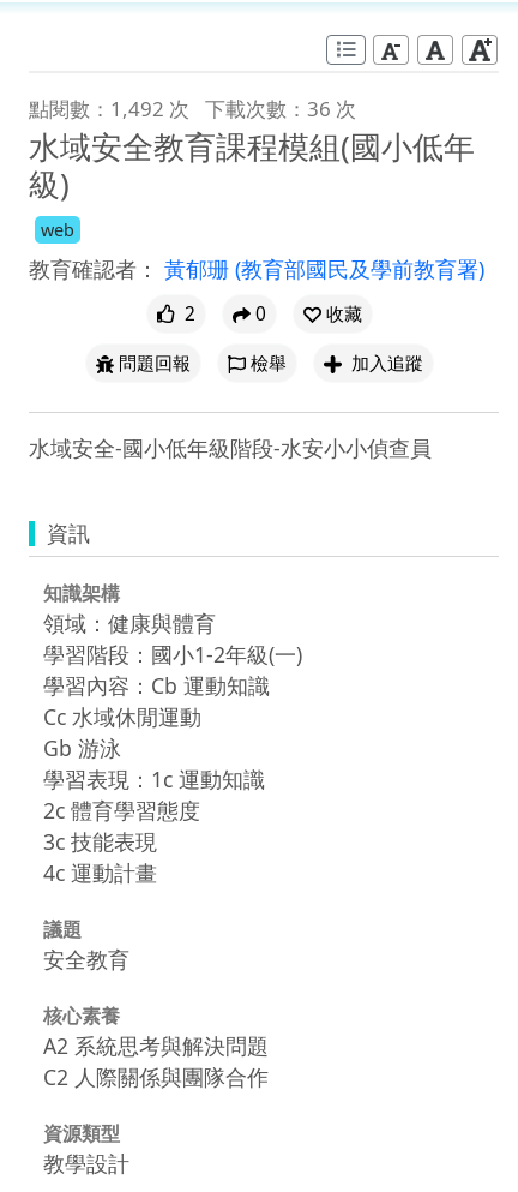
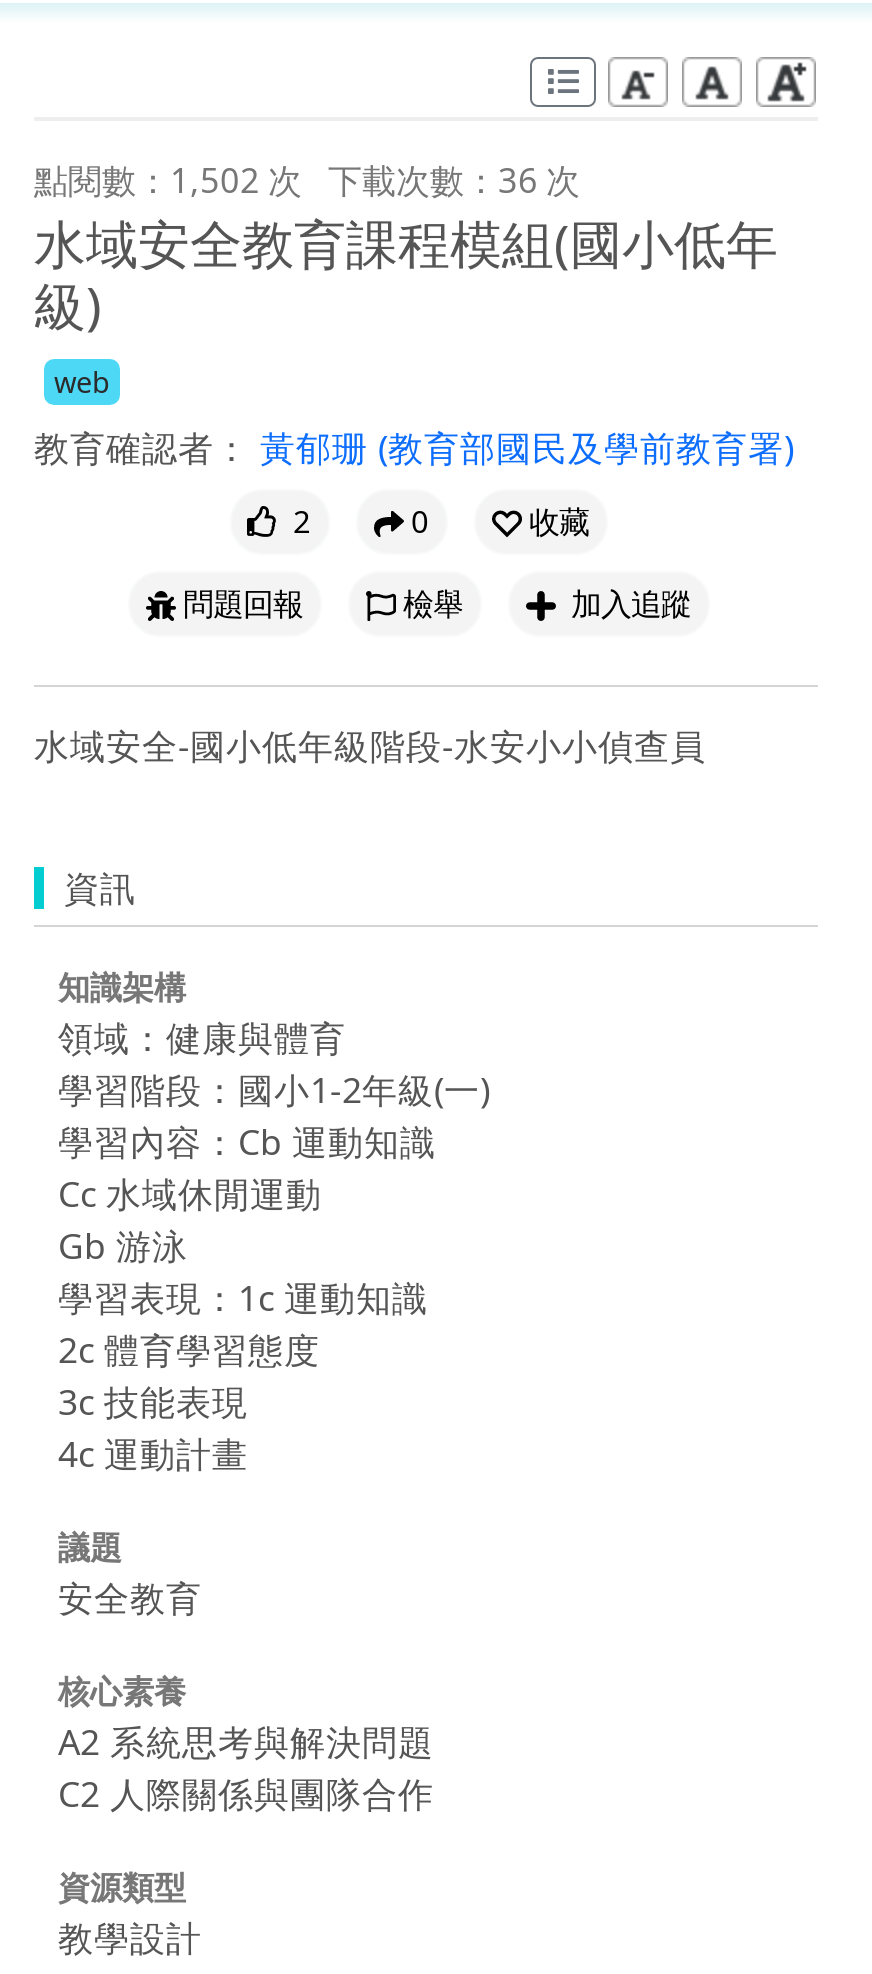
[29,95,356,122] 點閱數：1,492 次 下載次數：36 次 -> [34,157,580,203] 點閱數：1,502 次 下載次數：36 次

